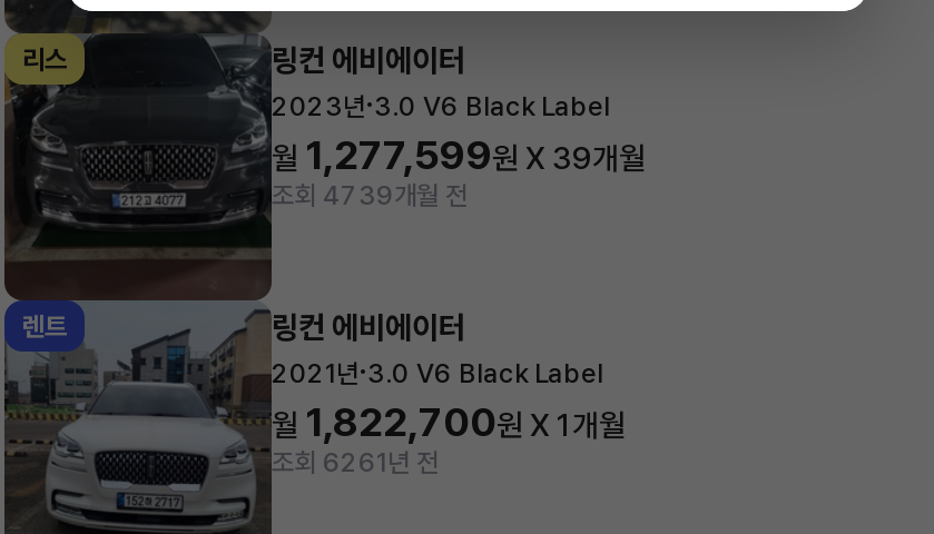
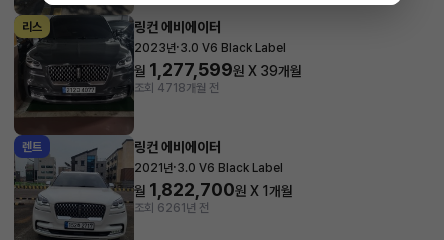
[272,180,468,211] 조회 4739개월 전 -> [134,81,219,95] 조회 4718개월 전

